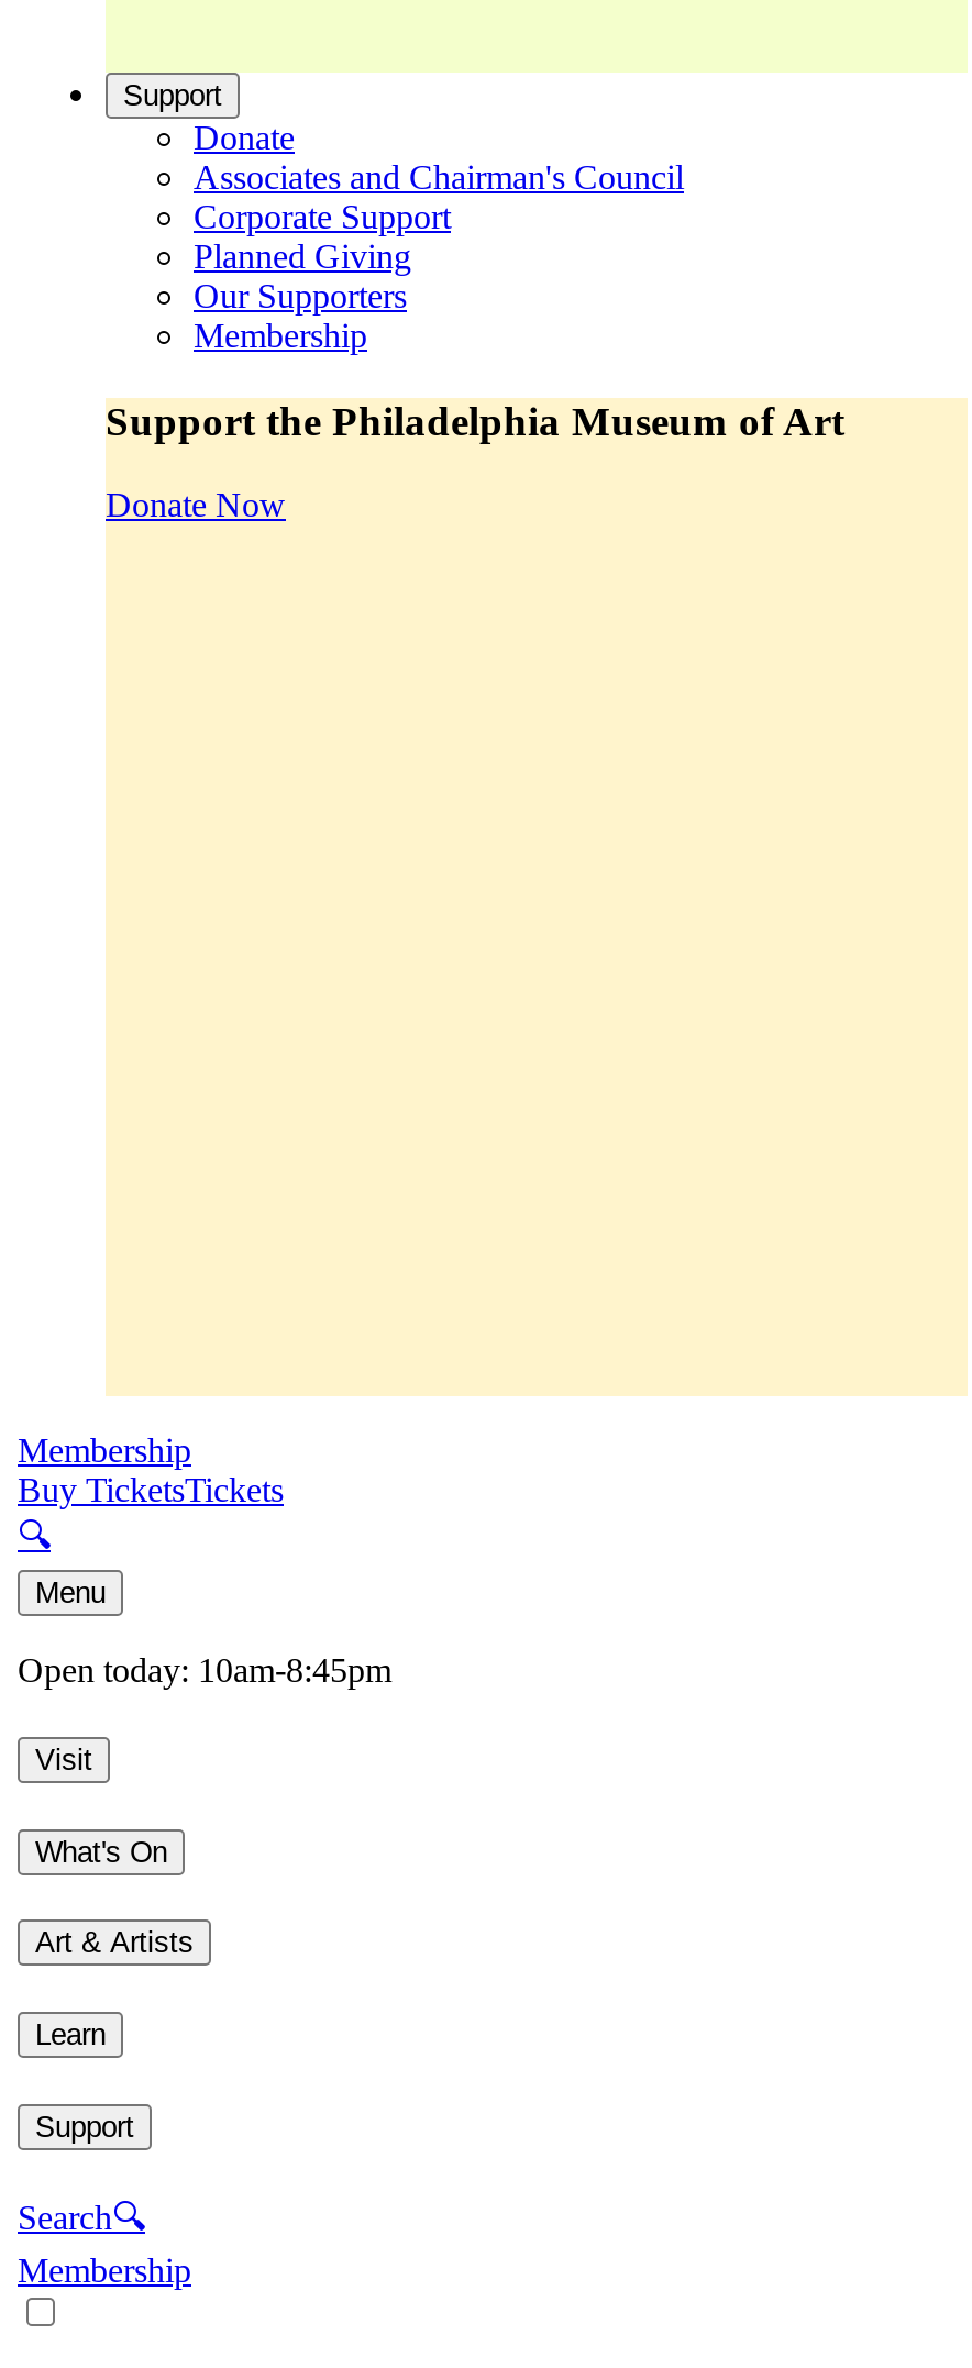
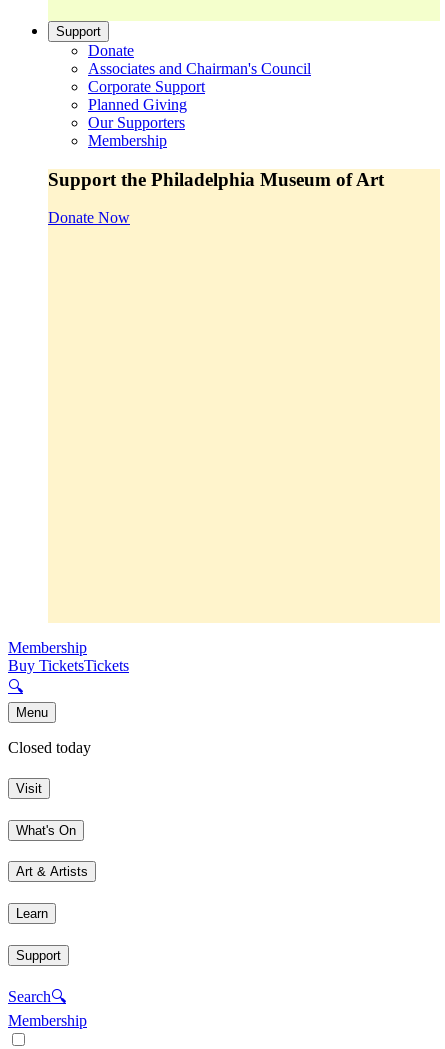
[18,1652,391,1689] Open today: 10am-8:45pm -> [8,739,91,756] Closed today

